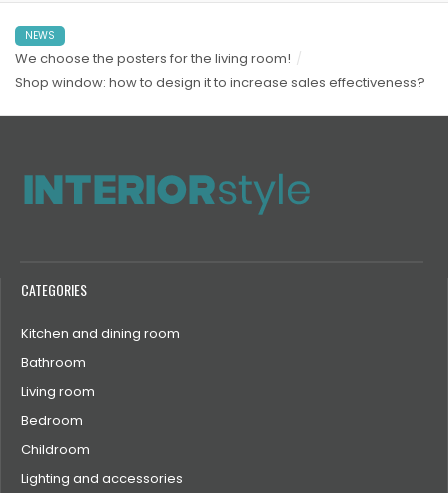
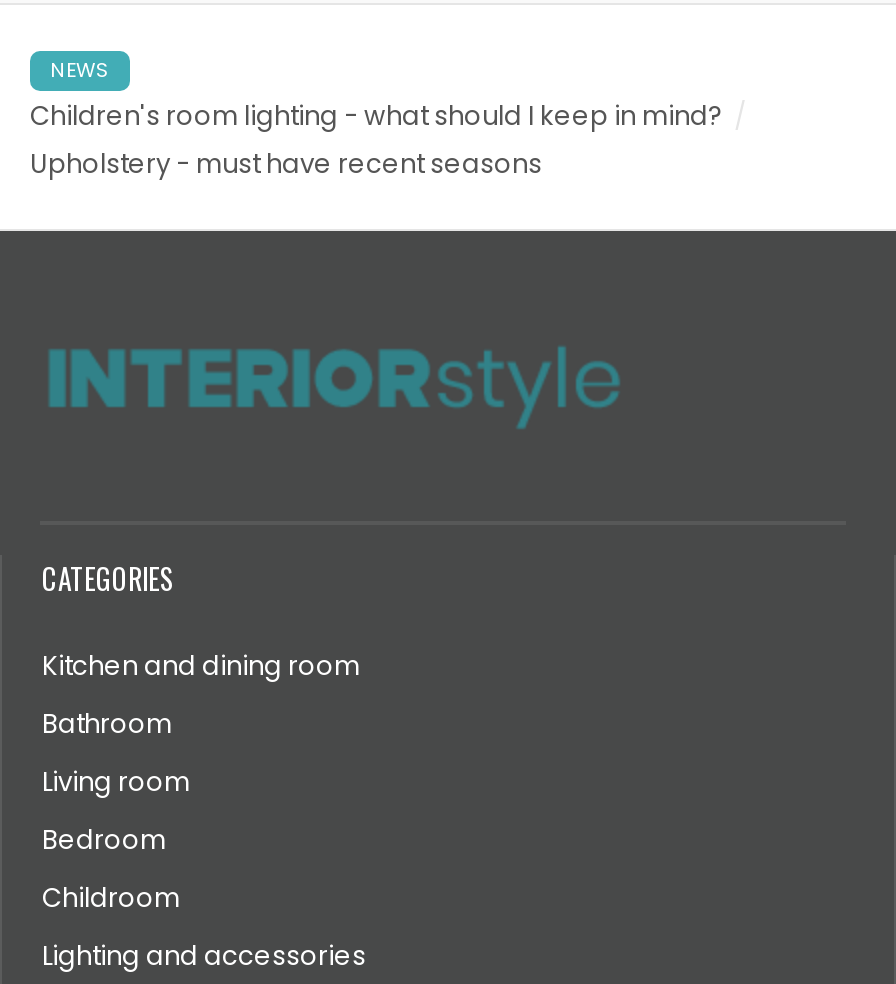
[15,48,425,91] We choose the posters for the living room! | Shop window: how to design it to increase sales effectiveness? -> [30,96,724,182] Children's room lighting - what should I keep in mind? | Upholstery - must have recent seasons

